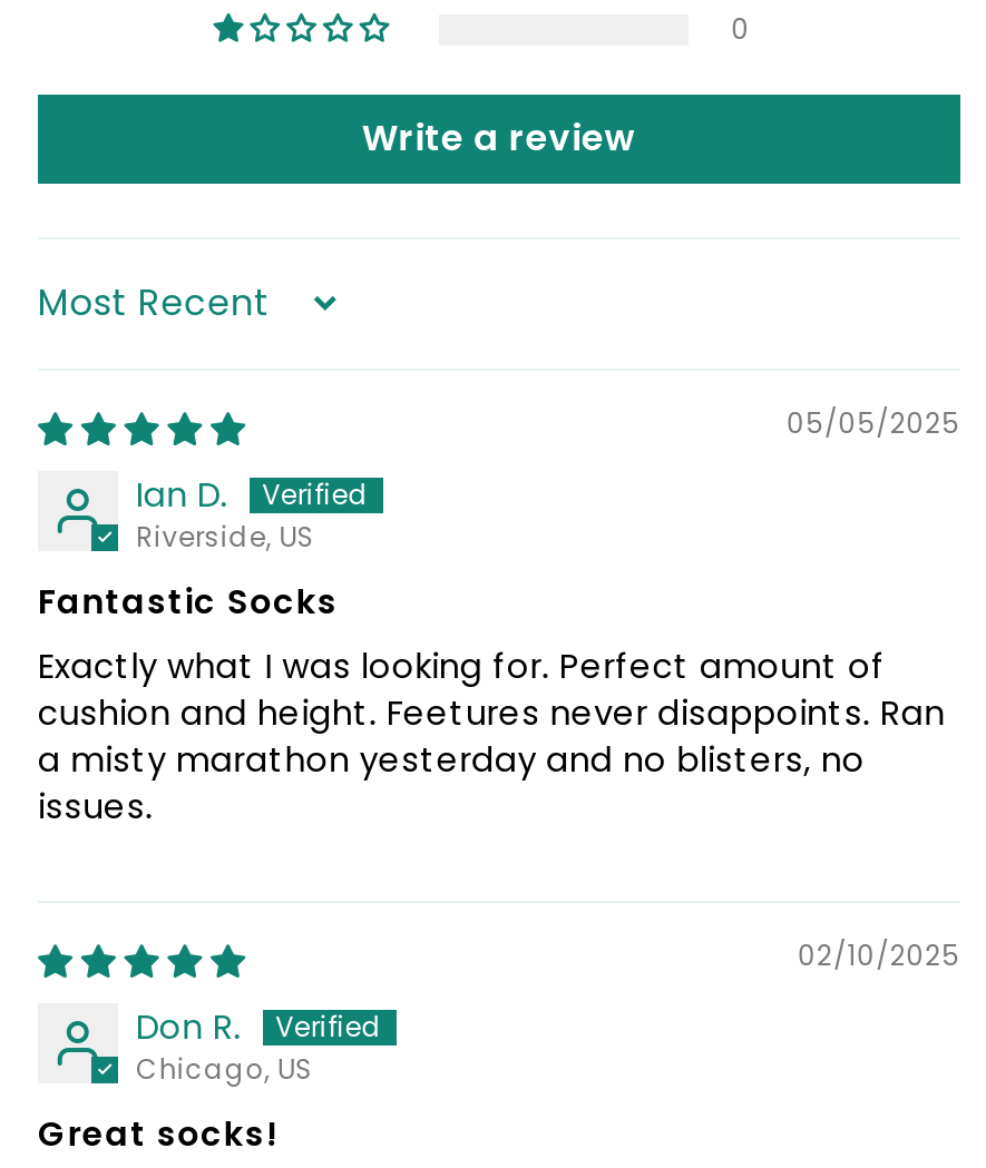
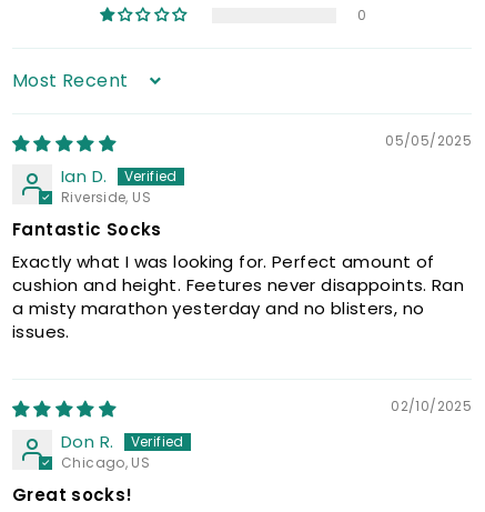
[362,112,636,163] Write a review -> none

